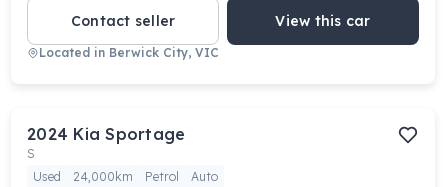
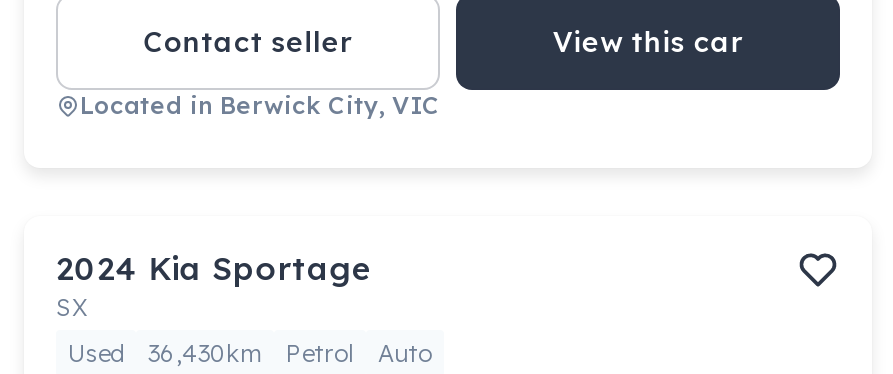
[27,146,35,161] S -> [56,292,88,322] SX
[33,169,218,184] Used 24,000km Petrol Auto -> [68,338,432,368] Used 36,430km Petrol Auto

